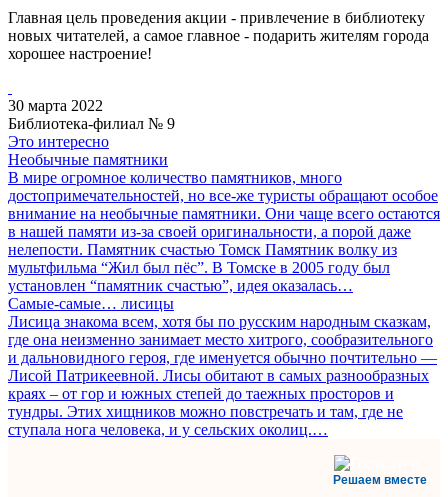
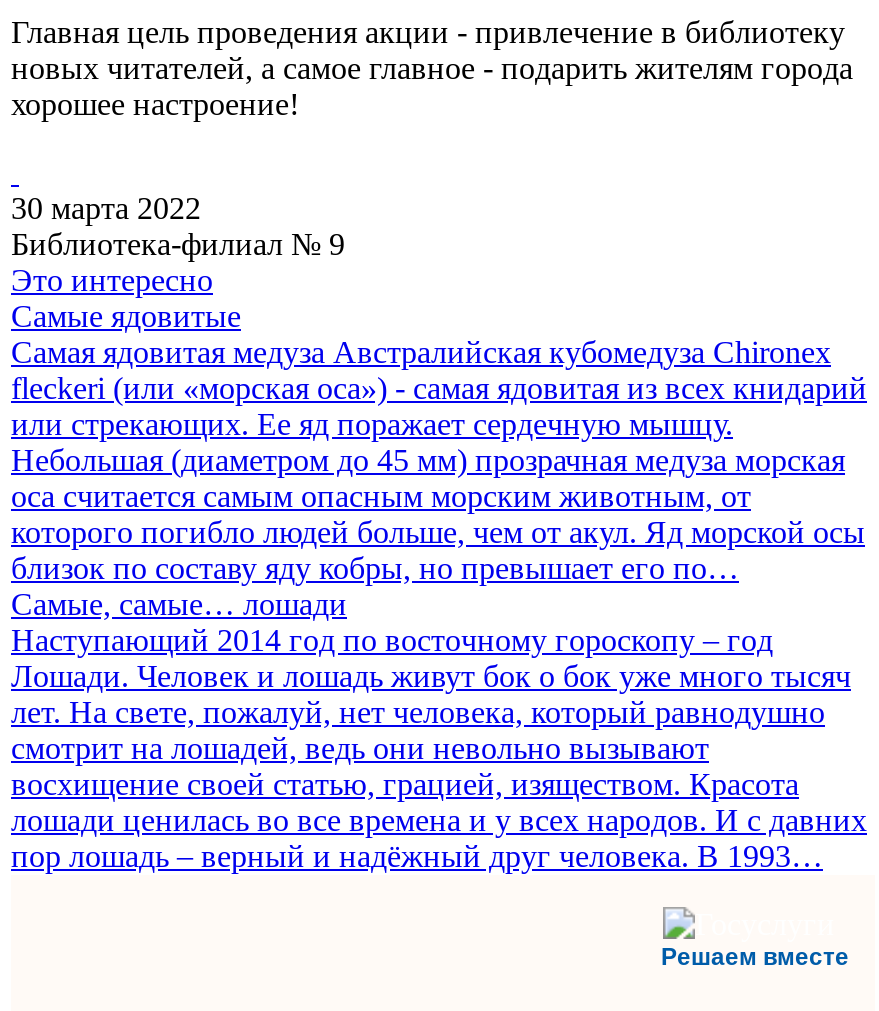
[8,151,440,438] Необычные памятники | В мире огромное количество памятников, много | достопримечательностей, но все-же туристы обращают особое | внимание на необычные памятники. Они чаще всего остаются | в нашей памяти из-за своей оригинальности, а порой даже | нелепости. Памятник счастью Томск Памятник волку из | мультфильма “Жил был пёс”. В Томске в 2005 году был | установлен “памятник счастью”, идея оказалась… | Самые-самые… лисицы | Лисица знакома всем, хотя бы по русским народным сказкам, | где она неизменно занимает место хитрого, сообразительного | и дальновидного героя, где именуется обычно почтительно — | Лисой Патрикеевной. Лисы обитают в самых разнообразных | краях – от гор и южных степей до таежных просторов и | тундры. Этих хищников можно повстречать и там, где не | ступала нога человека, и у сельских околиц.… -> [11,299,867,873] Самые ядовитые | Самая ядовитая медуза Австралийская кубомедуза Chironex | fleckeri (или «морская оса») - самая ядовитая из всех книдарий | или стрекающих. Ее яд поражает сердечную мышцу. | Небольшая (диаметром до 45 мм) прозрачная медуза морская | оса считается самым опасным морским животным, от | которого погибло людей больше, чем от акул. Яд морской осы | близок по составу яду кобры, но превышает его по… | Самые, самые… лошади | Наступающий 2014 год по восточному гороскопу – год | Лошади. Человек и лошадь живут бок о бок уже много тысяч | лет. На свете, пожалуй, нет человека, который равнодушно | смотрит на лошадей, ведь они невольно вызывают | восхищение своей статью, грацией, изяществом. Красота | лошади ценилась во все времена и у всех народов. И с давних | пор лошадь – верный и надёжный друг человека. В 1993…

